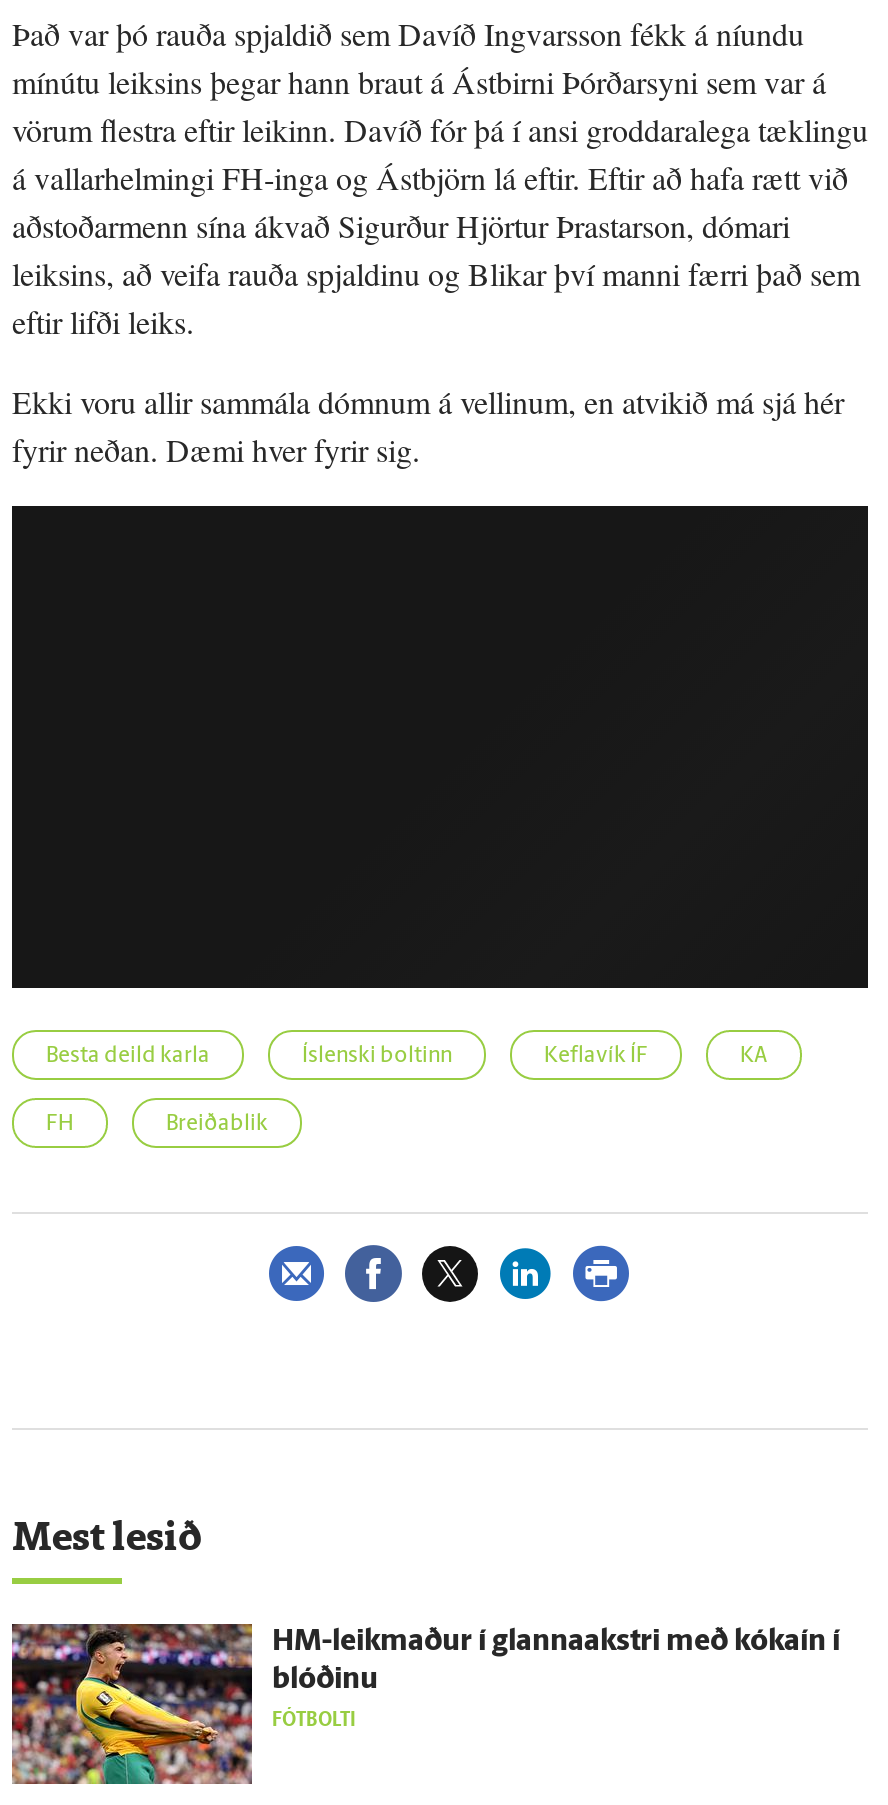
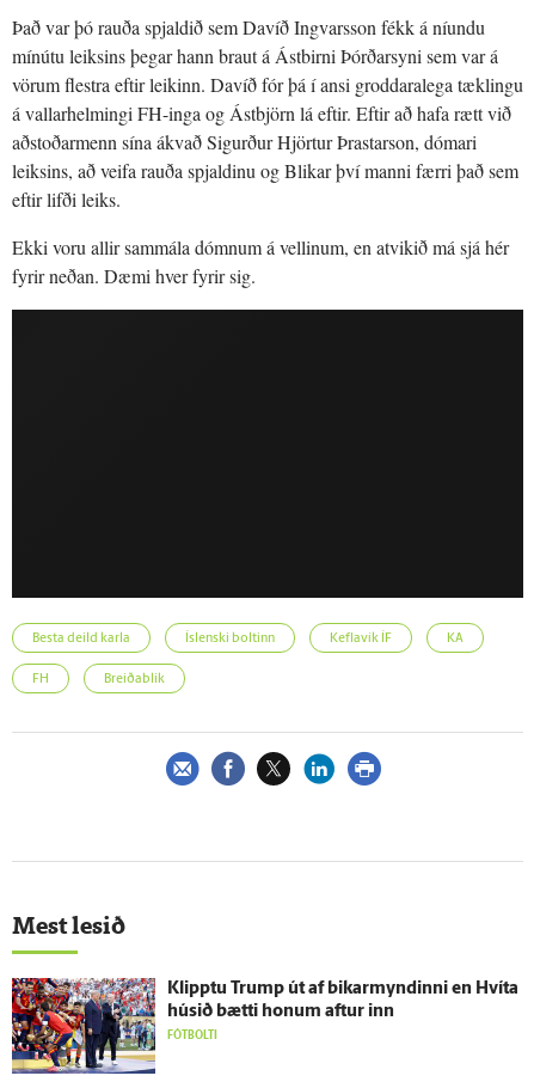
[10,1622,840,1786] [image] | HM-leikmaður í glannaakstri með kókaín í | blóðinu -> [11,977,518,1075] [image] | Klipptu Trump út af bikarmyndinni en Hvíta | húsið bætti honum aftur inn

